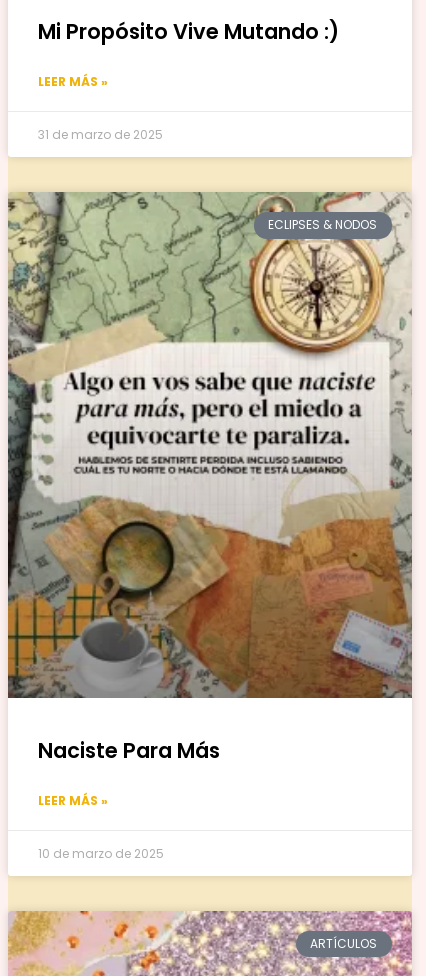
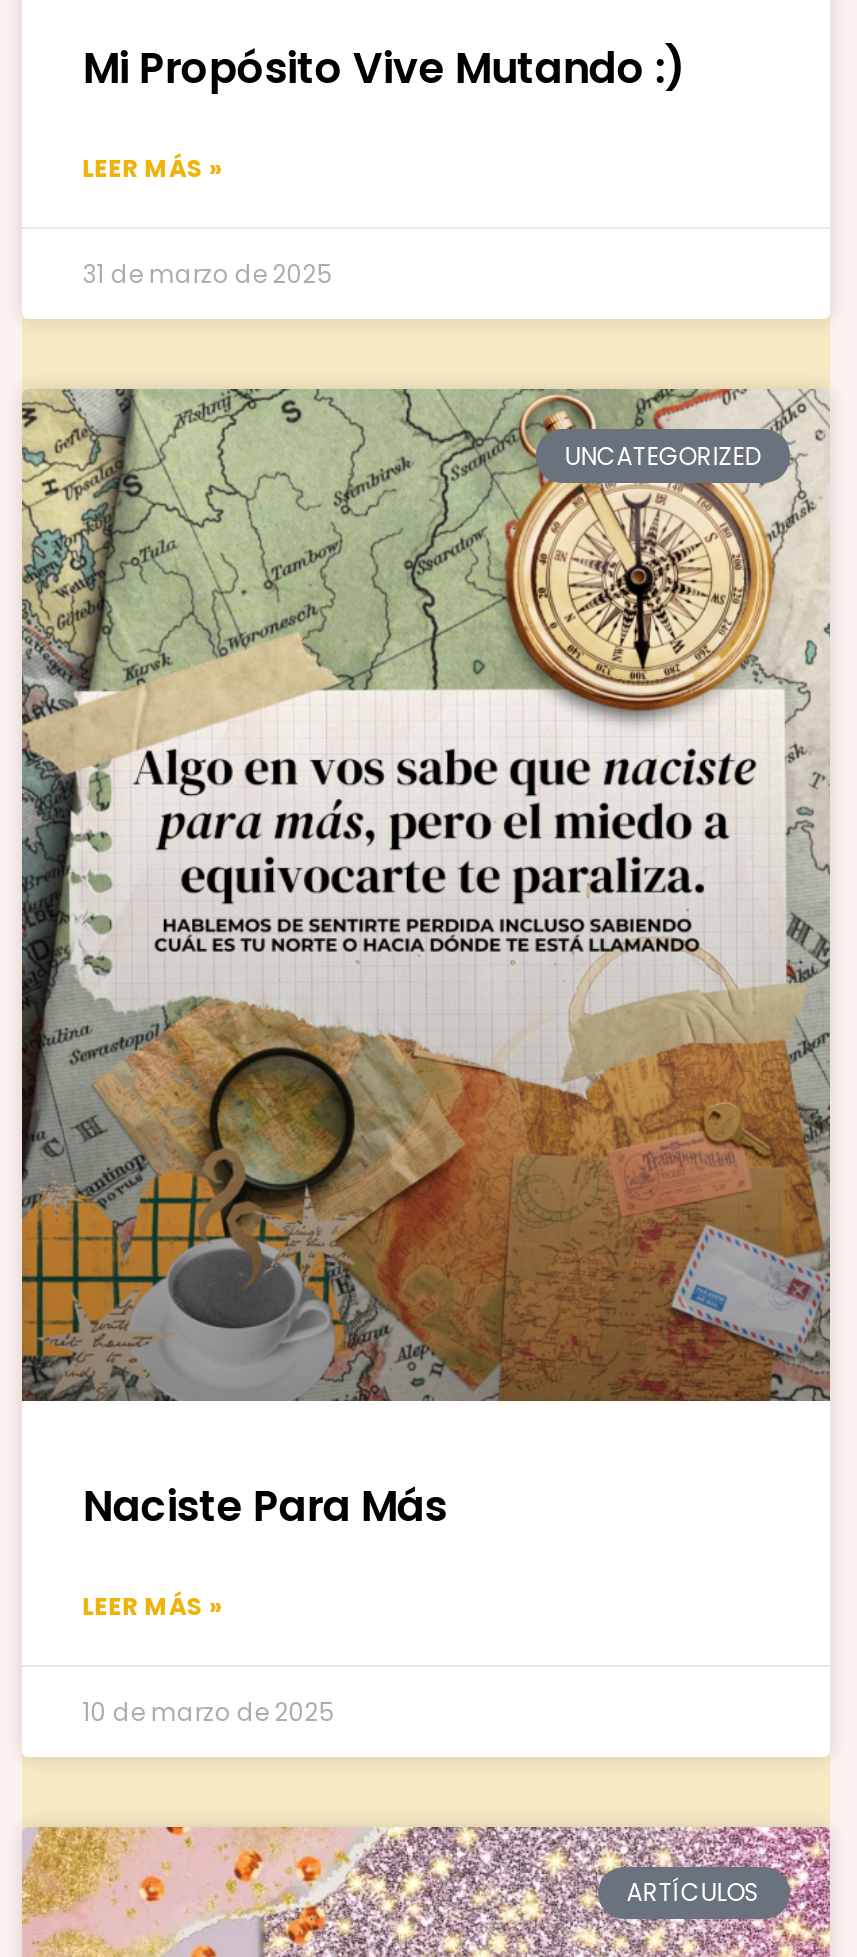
[268,216,377,233] ECLIPSES & NODOS -> [564,438,760,472] UNCATEGORIZED

